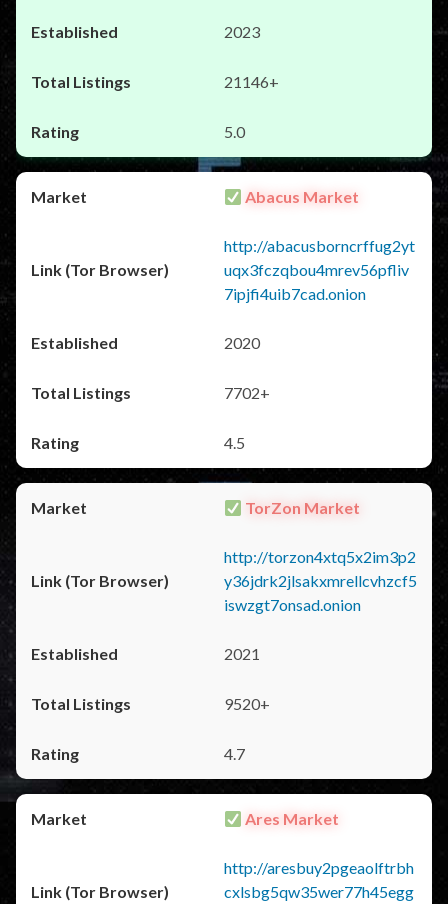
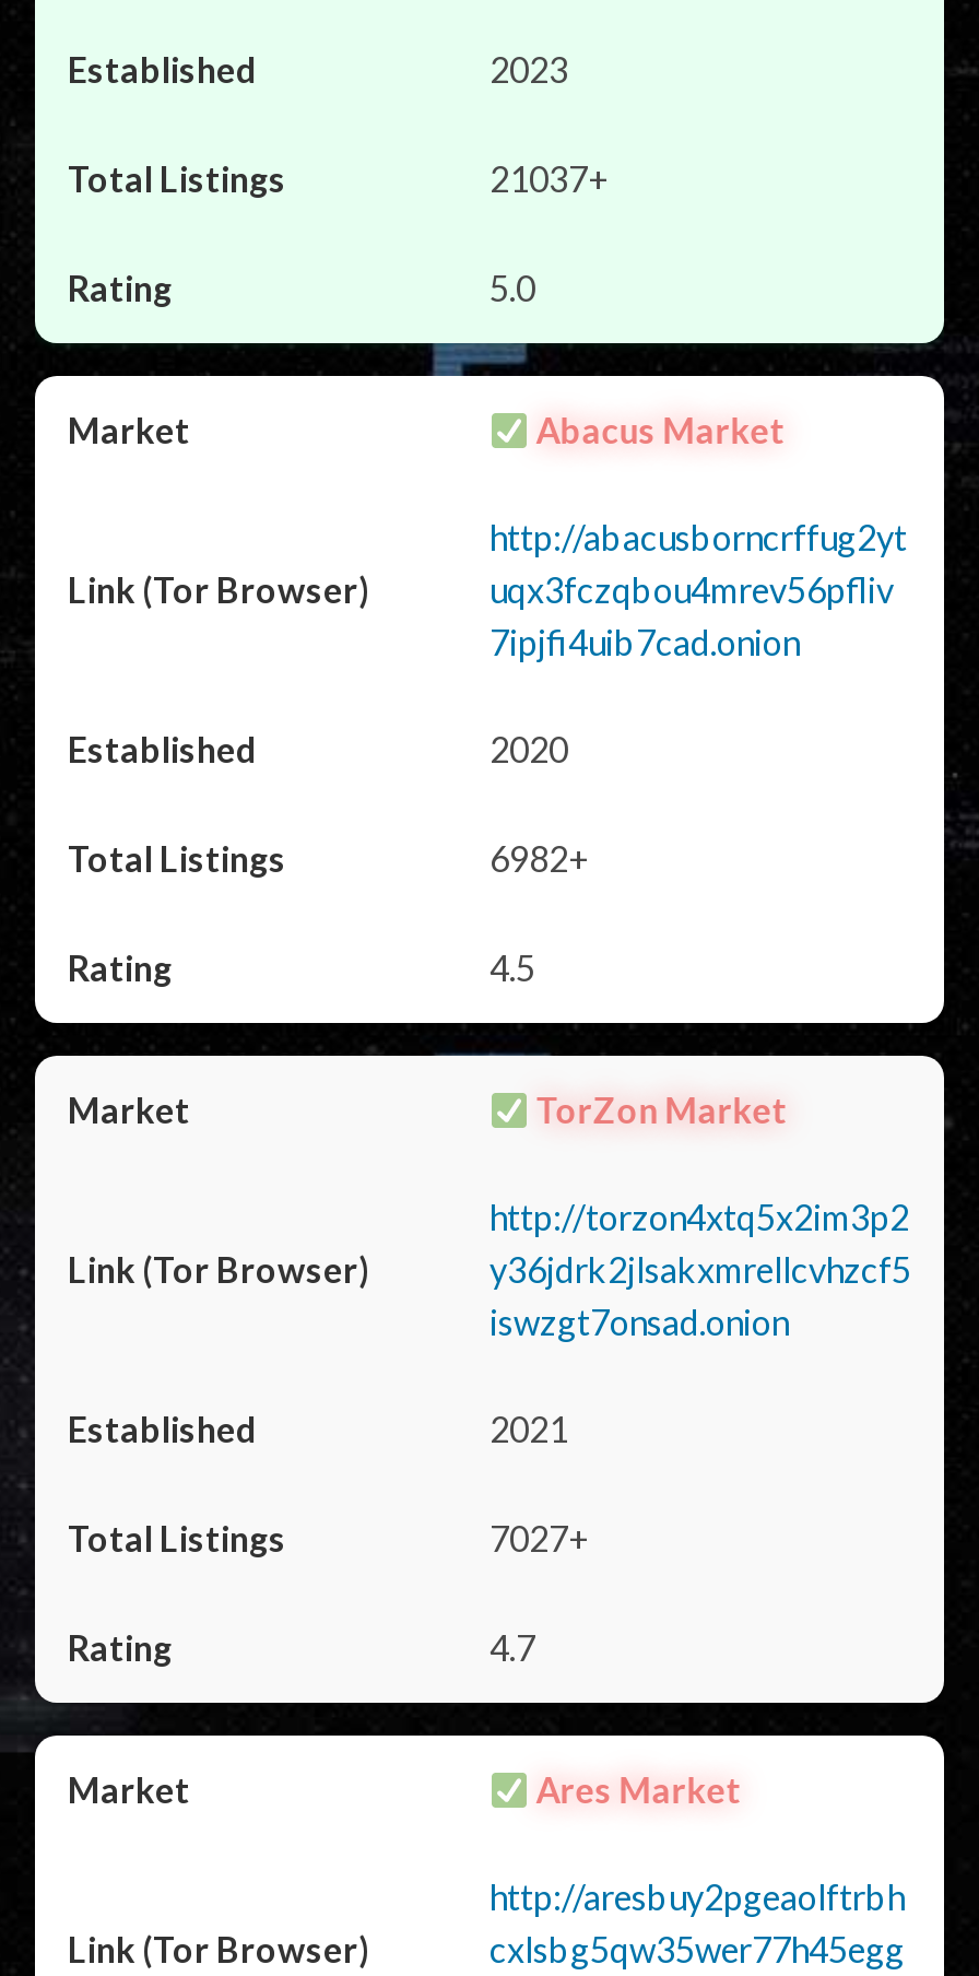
[224,72,279,91] 21146+ -> [489,157,610,199] 21037+
[224,383,270,402] 7702+ -> [489,837,590,879] 6982+
[224,694,270,713] 9520+ -> [489,1517,590,1559] 7027+

